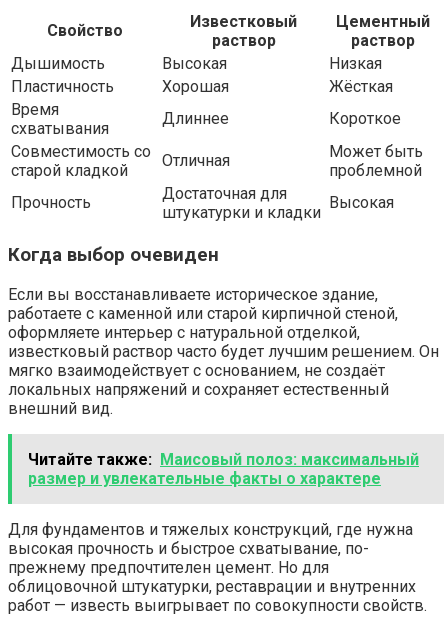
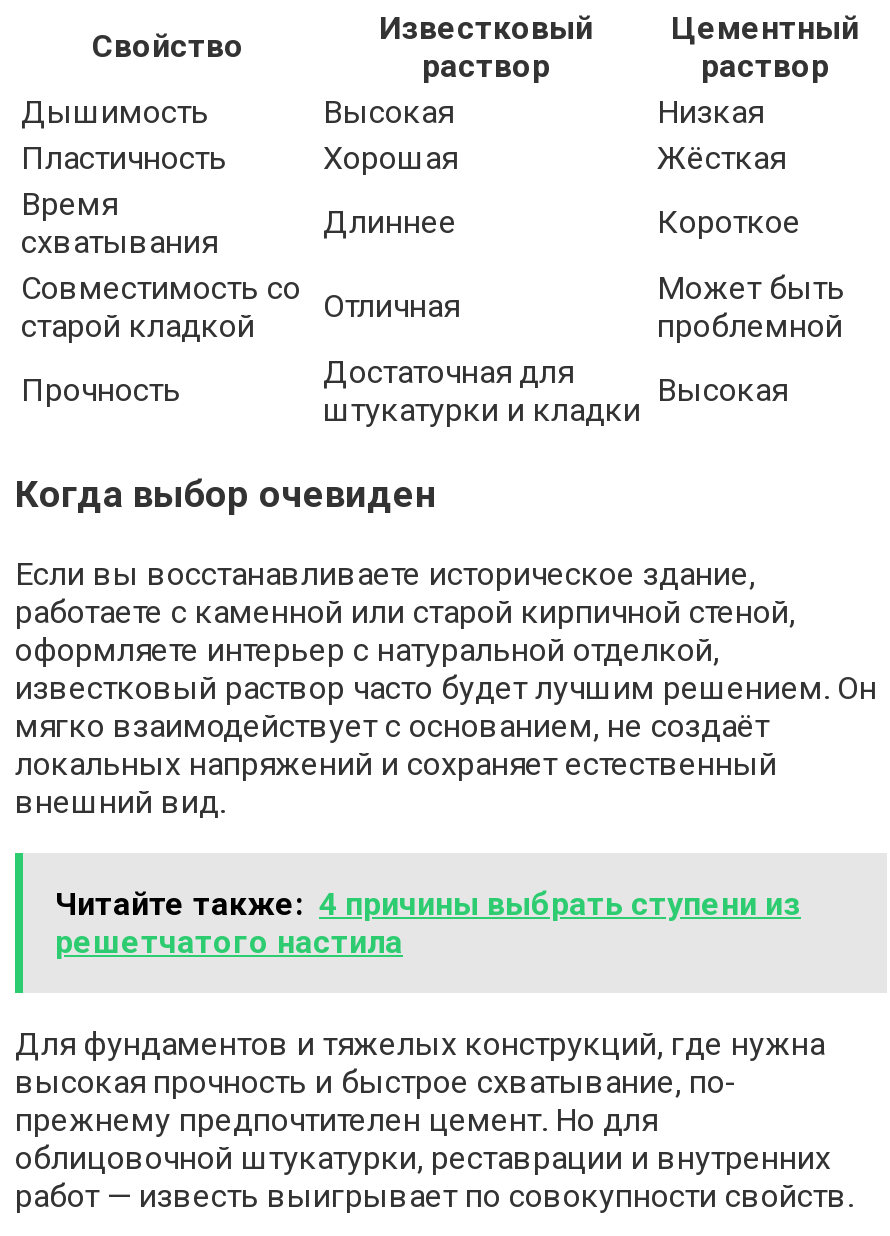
[28,450,419,488] Читайте также: Маисовый полоз: максимальный | размер и увлекательные факты о характере -> [55,885,801,961] Читайте также: 4 причины выбрать ступени из | решетчатого настила

